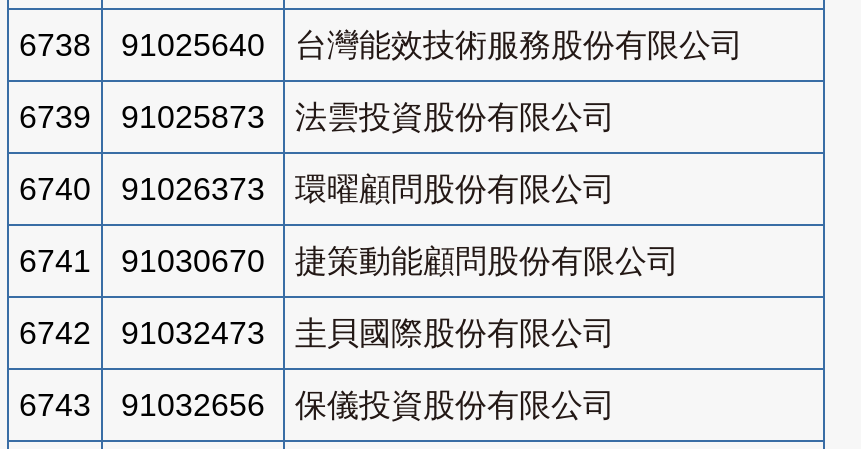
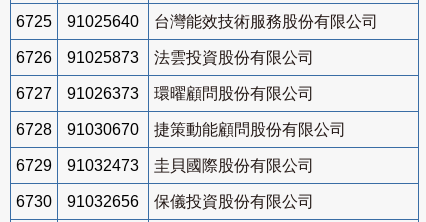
[19,28,743,62] 6738 91025640 台灣能效技術服務股份有限公司 -> [16,13,378,30] 6725 91025640 台灣能效技術服務股份有限公司
[19,100,615,134] 6739 91025873 法雲投資股份有限公司 -> [16,49,314,66] 6726 91025873 法雲投資股份有限公司
[19,172,615,206] 6740 91026373 環曜顧問股份有限公司 -> [16,85,314,102] 6727 91026373 環曜顧問股份有限公司
[19,244,679,278] 6741 91030670 捷策動能顧問股份有限公司 -> [16,121,346,138] 6728 91030670 捷策動能顧問股份有限公司
[19,316,615,350] 6742 91032473 圭貝國際股份有限公司 -> [16,157,314,174] 6729 91032473 圭貝國際股份有限公司
[19,388,615,422] 6743 91032656 保儀投資股份有限公司 -> [16,193,314,210] 6730 91032656 保儀投資股份有限公司

